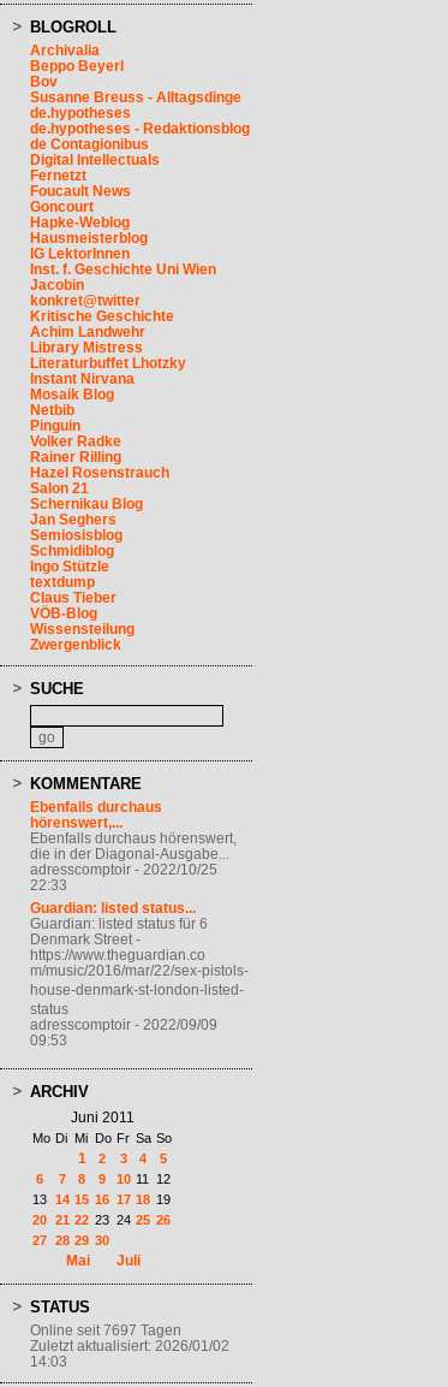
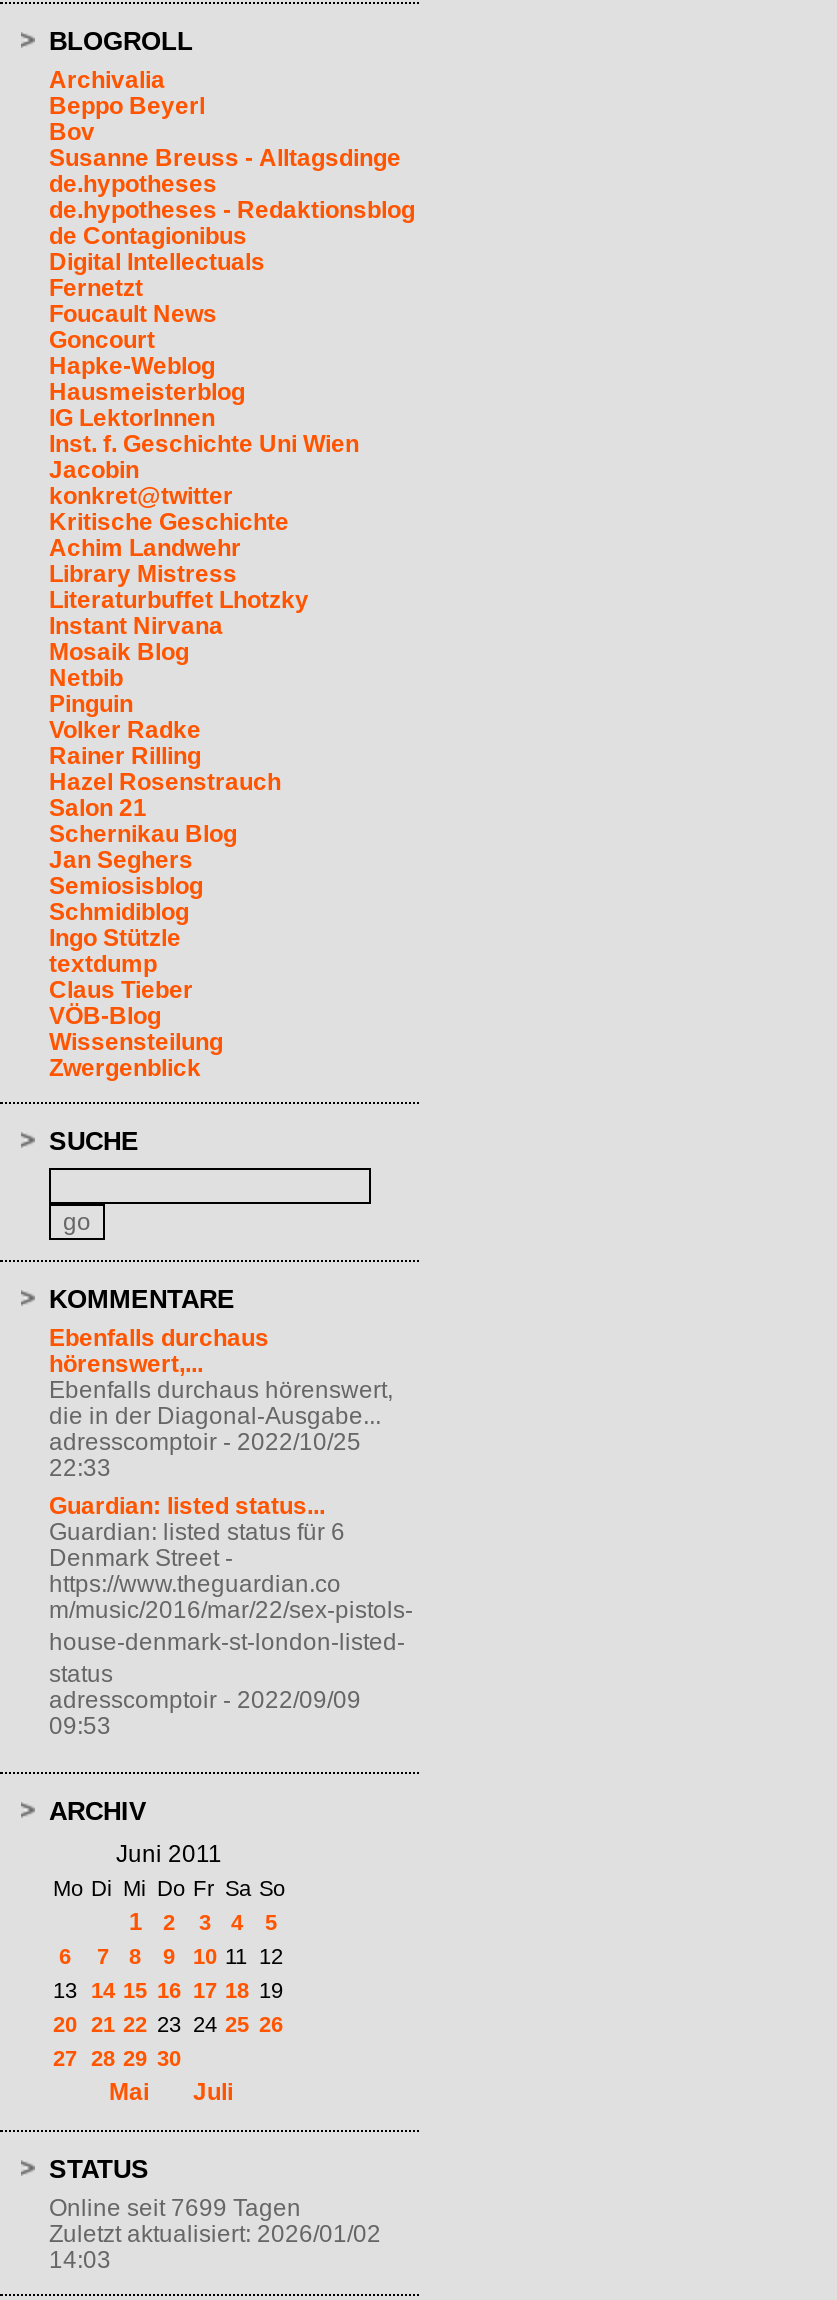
[30,1322,181,1339] Online seit 7697 Tagen -> [49,2194,301,2222] Online seit 7699 Tagen

